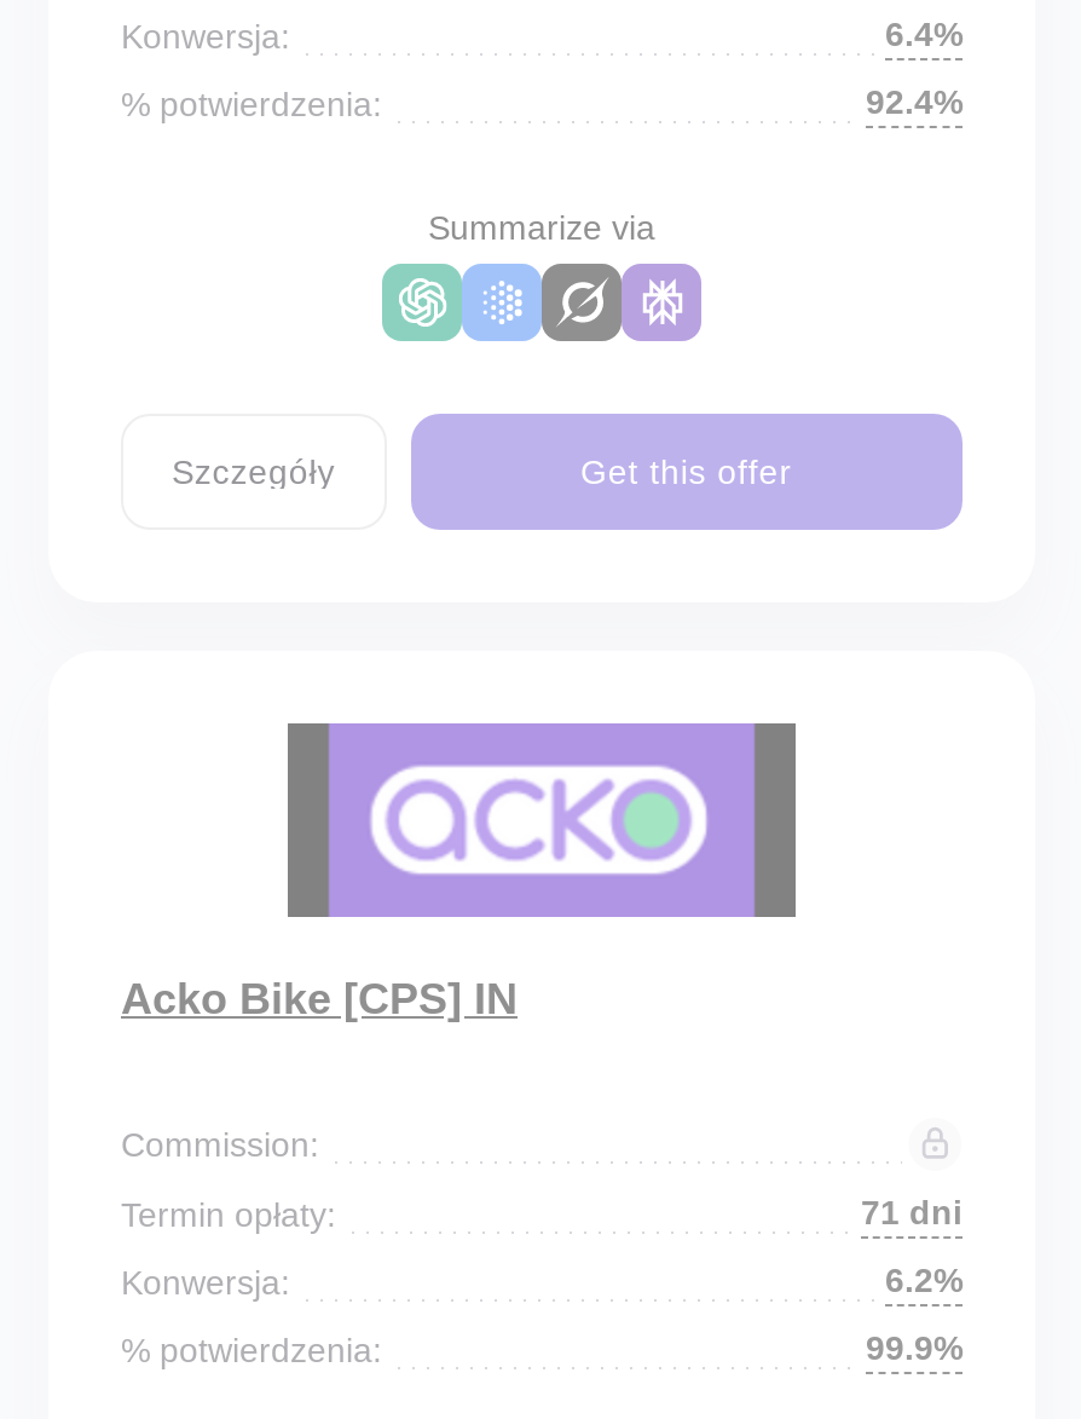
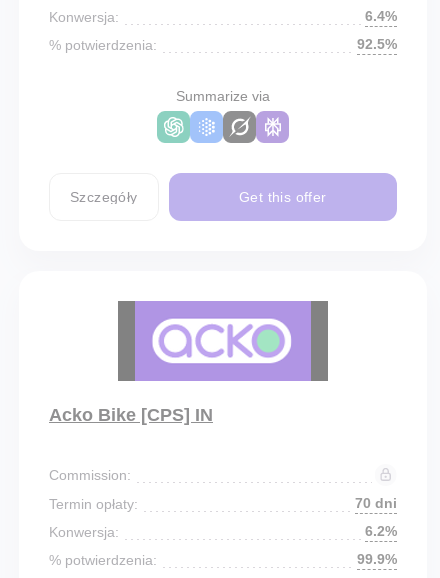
[866,82,963,121] 92.4% -> [357,36,397,52] 92.5%
[861,1193,963,1231] 71 dni -> [355,495,397,511] 70 dni

